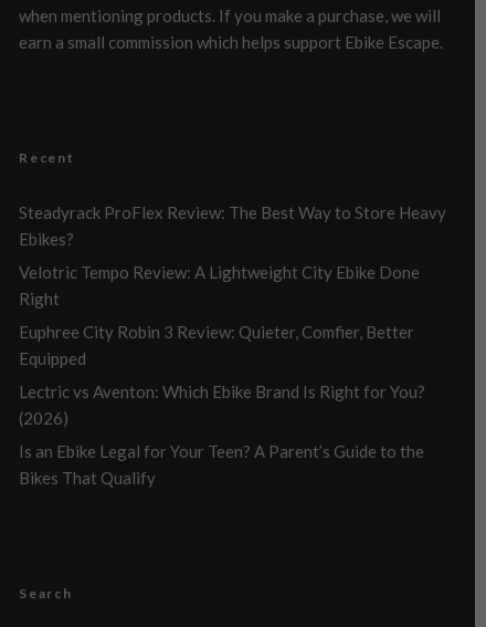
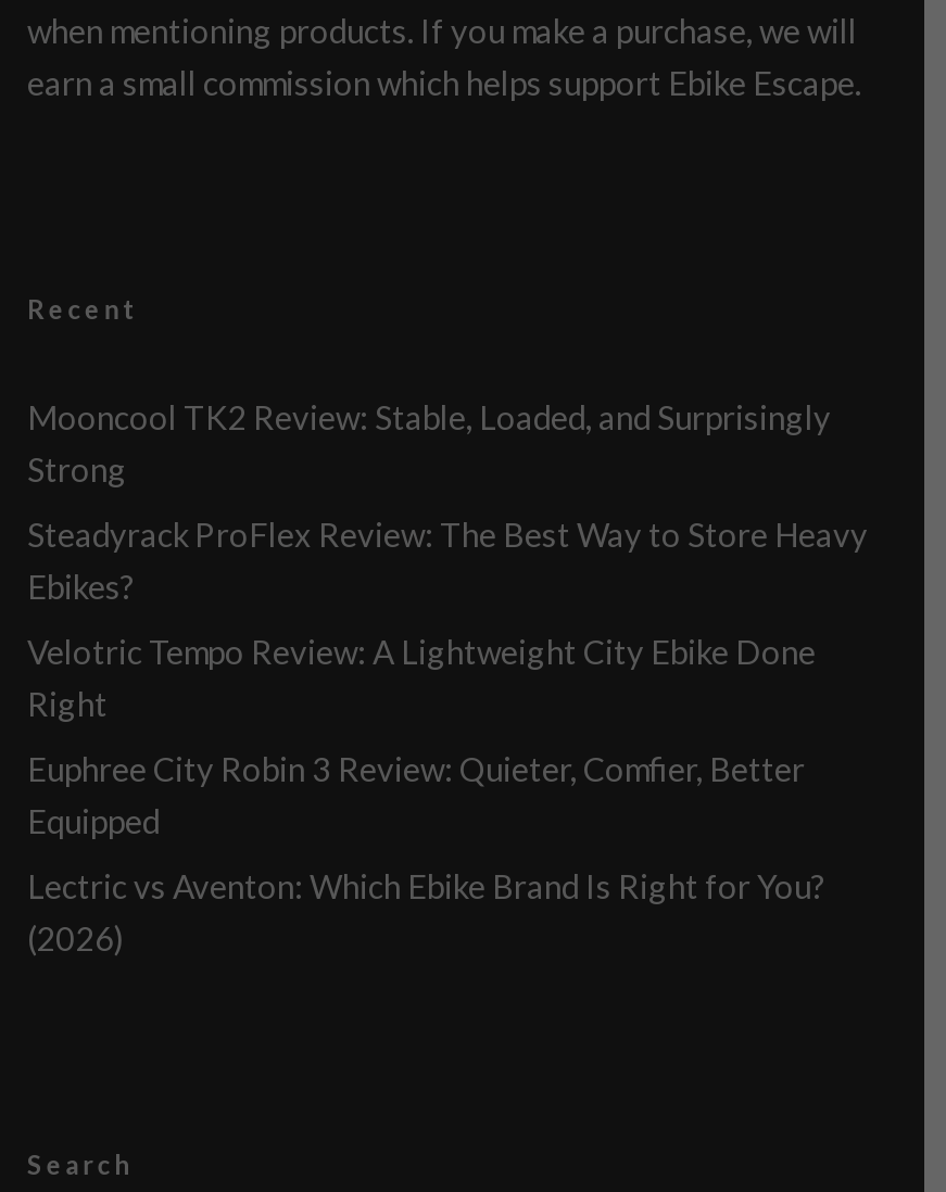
none -> [27,396,831,487] Mooncool TK2 Review: Stable, Loaded, and Surprisingly | Strong
moved [19,202,446,427] -> [27,513,868,956]: Steadyrack ProFlex Review: The Best Way to Store Heavy | Ebikes? | Velotric Tempo Review: A Lightweight City Ebike Done | Right | Euphree City Robin 3 Review: Quieter, Comfier, Better | Equipped | Lectric vs Aventon: Which Ebike Brand Is Right for You? | (2026)
[19,441,424,487] Is an Ebike Legal for Your Teen? A Parent’s Guide to the | Bikes That Qualify -> none

